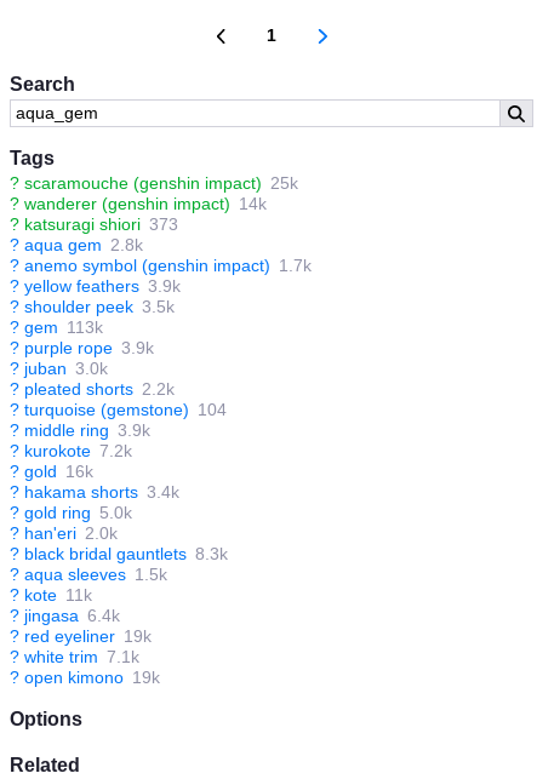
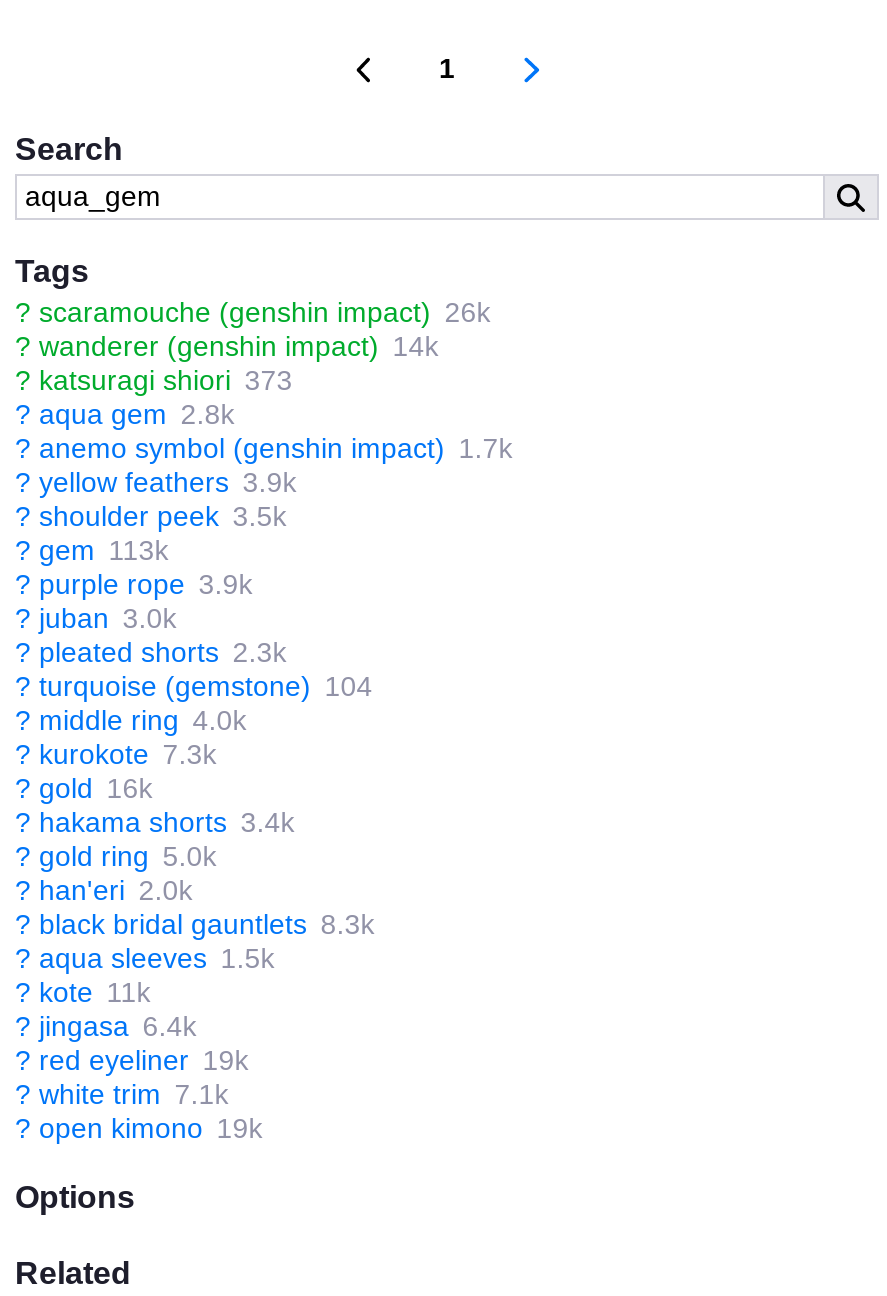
[10,173,298,193] ? scaramouche (genshin impact) 25k -> [15,296,491,328] ? scaramouche (genshin impact) 26k
[10,379,174,398] ? pleated shorts 2.2k -> [15,636,287,668] ? pleated shorts 2.3k
[10,420,150,440] ? middle ring 3.9k -> [15,704,247,736] ? middle ring 4.0k
[10,441,132,460] ? kurokote 7.2k -> [15,738,217,770] ? kurokote 7.3k

